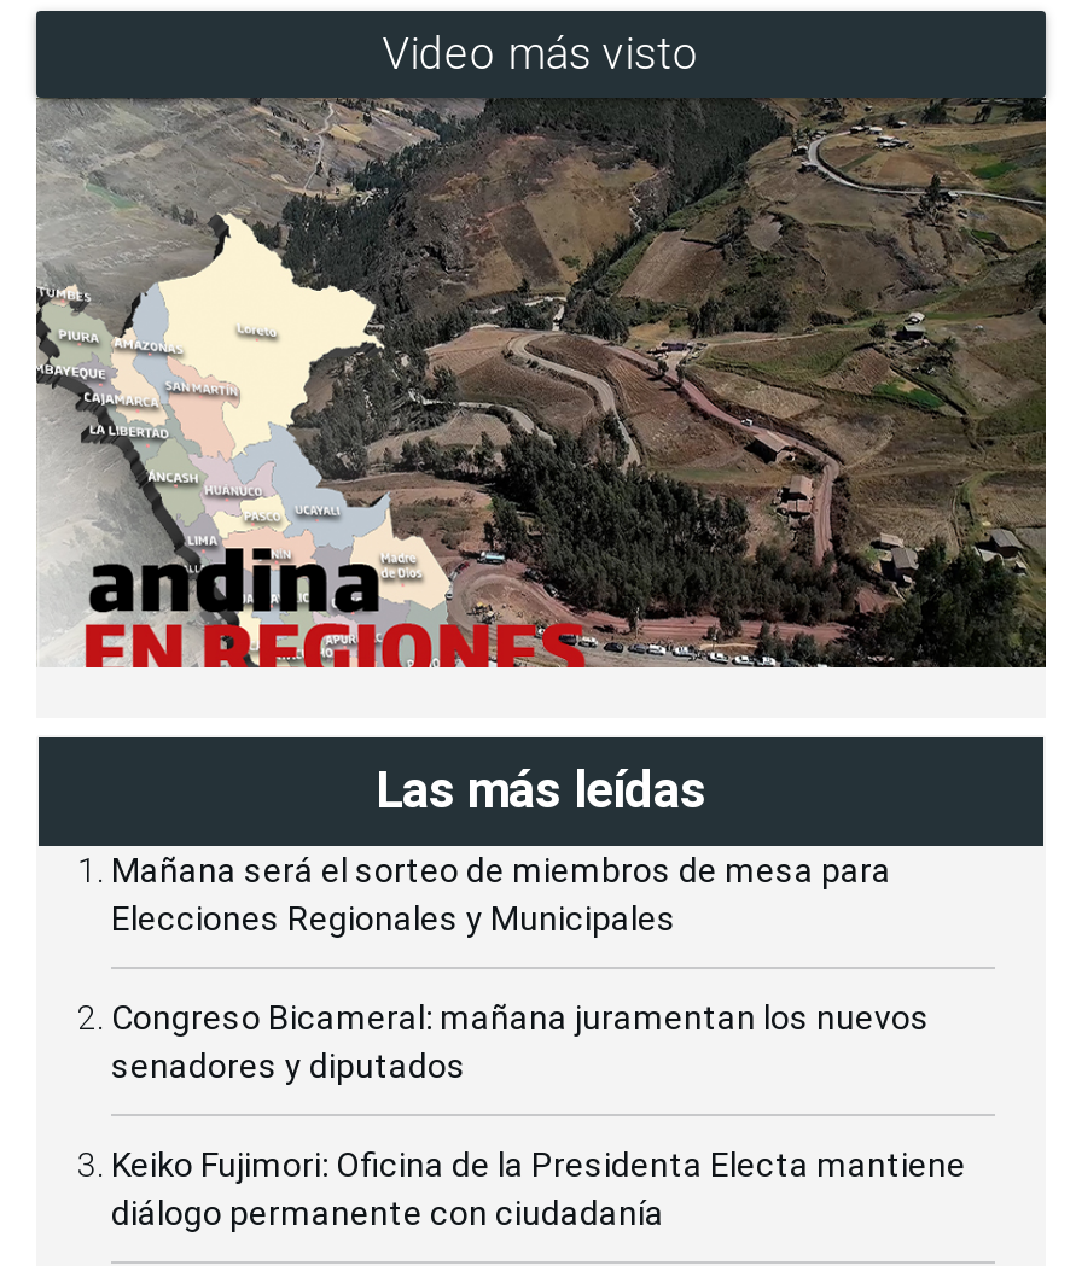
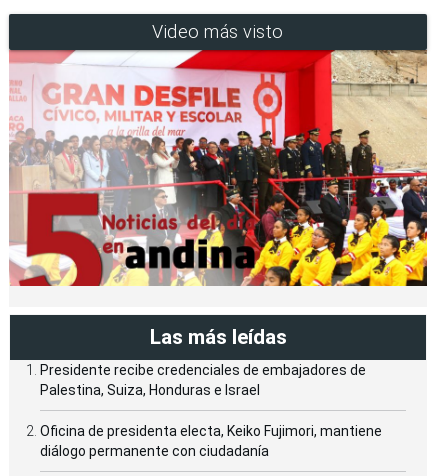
[34,98,1048,670] [image] -> [9,49,428,287] [image]
[111,850,966,1183] Mañana será el sorteo de miembros de mesa para | Elecciones Regionales y Municipales | Congreso Bicameral: mañana juramentan los nuevos | senadores y diputados | Keiko Fujimori: Oficina de la Presidenta Electa mantiene -> [40,361,382,438] Presidente recibe credenciales de embajadores de | Palestina, Suiza, Honduras e Israel | Oficina de presidenta electa, Keiko Fujimori, mantiene

